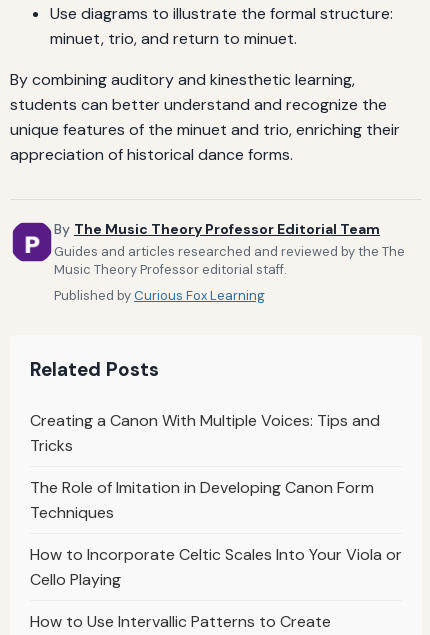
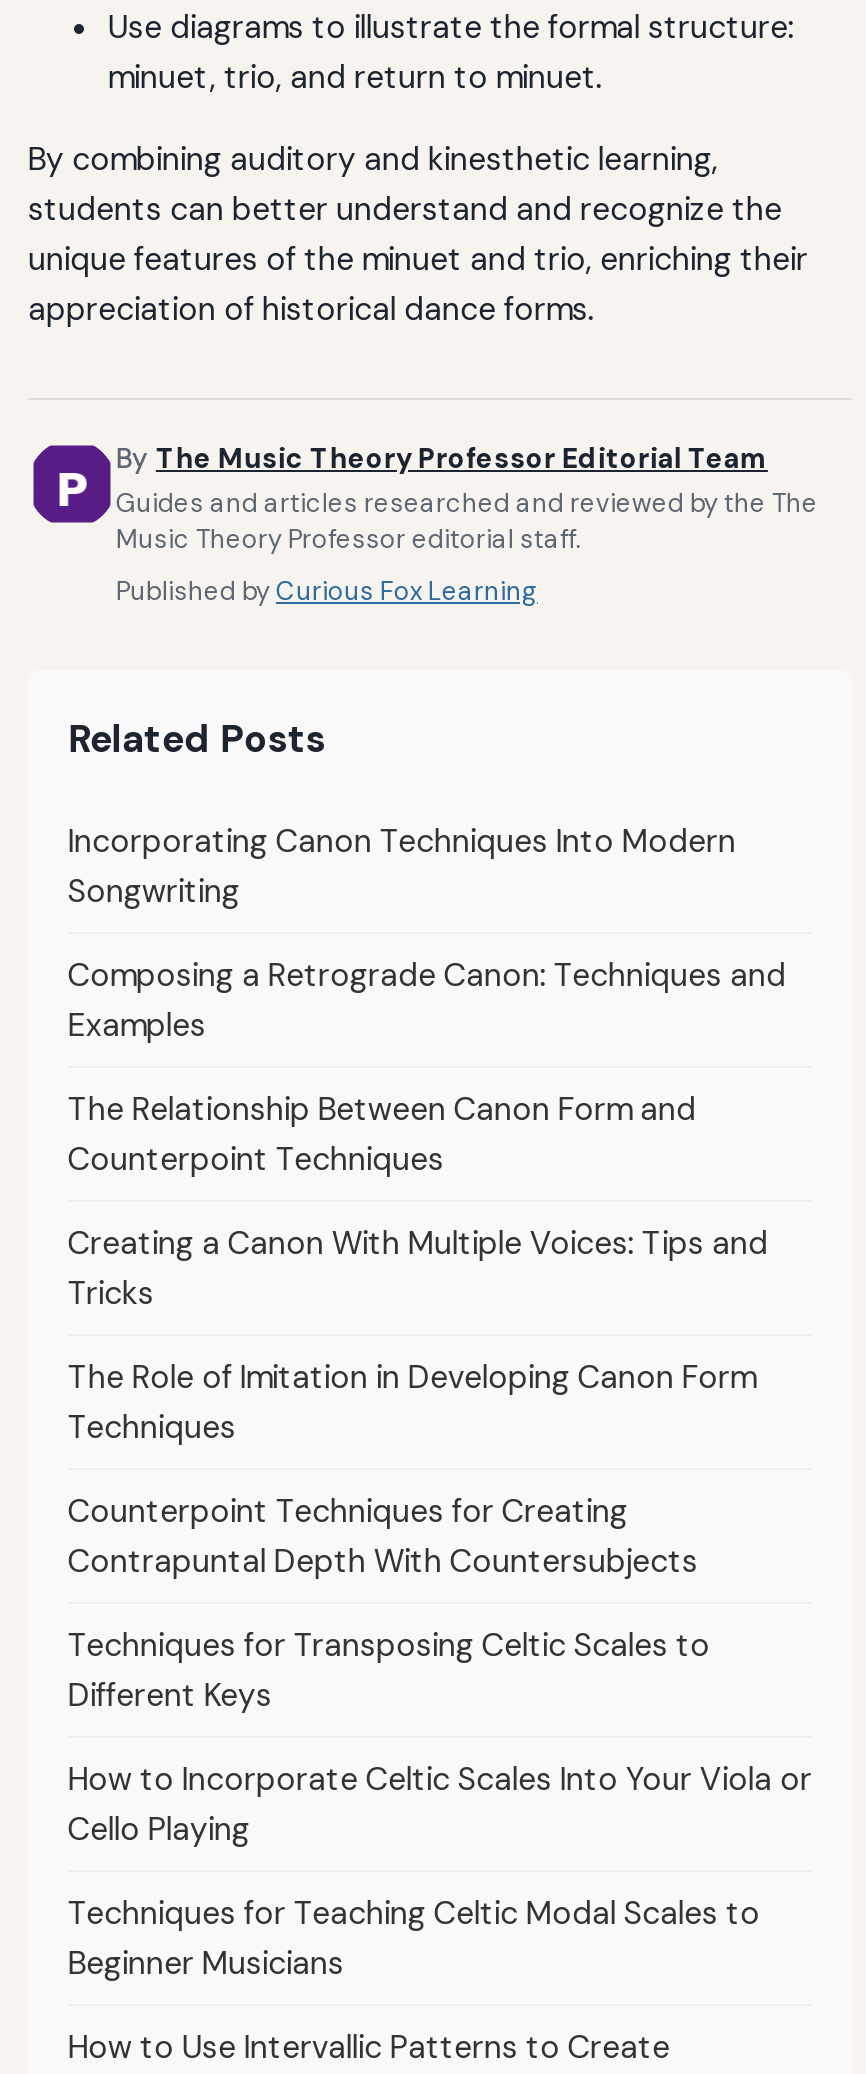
none -> [68,820,786,1180] Incorporating Canon Techniques Into Modern | Songwriting | Composing a Retrograde Canon: Techniques and | Examples | The Relationship Between Canon Form and | Counterpoint Techniques
none -> [68,1490,710,1716] Counterpoint Techniques for Creating | Contrapuntal Depth With Countersubjects | Techniques for Transposing Celtic Scales to | Different Keys
none -> [68,1892,760,1984] Techniques for Teaching Celtic Modal Scales to | Beginner Musicians

